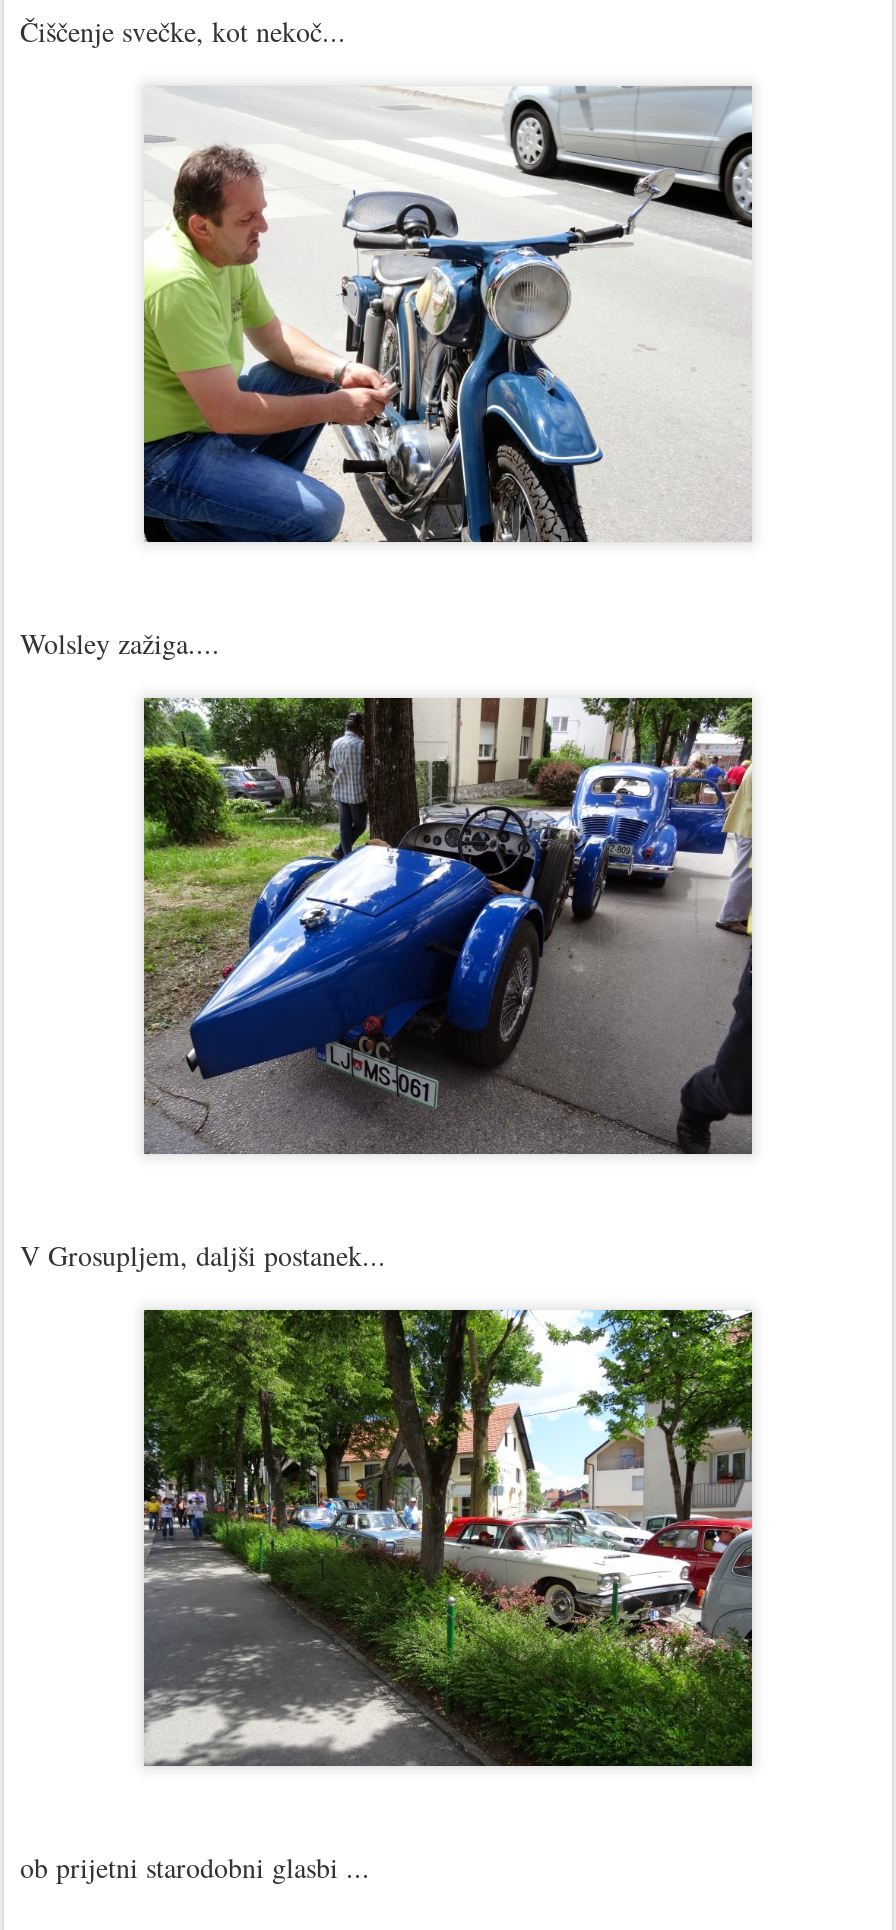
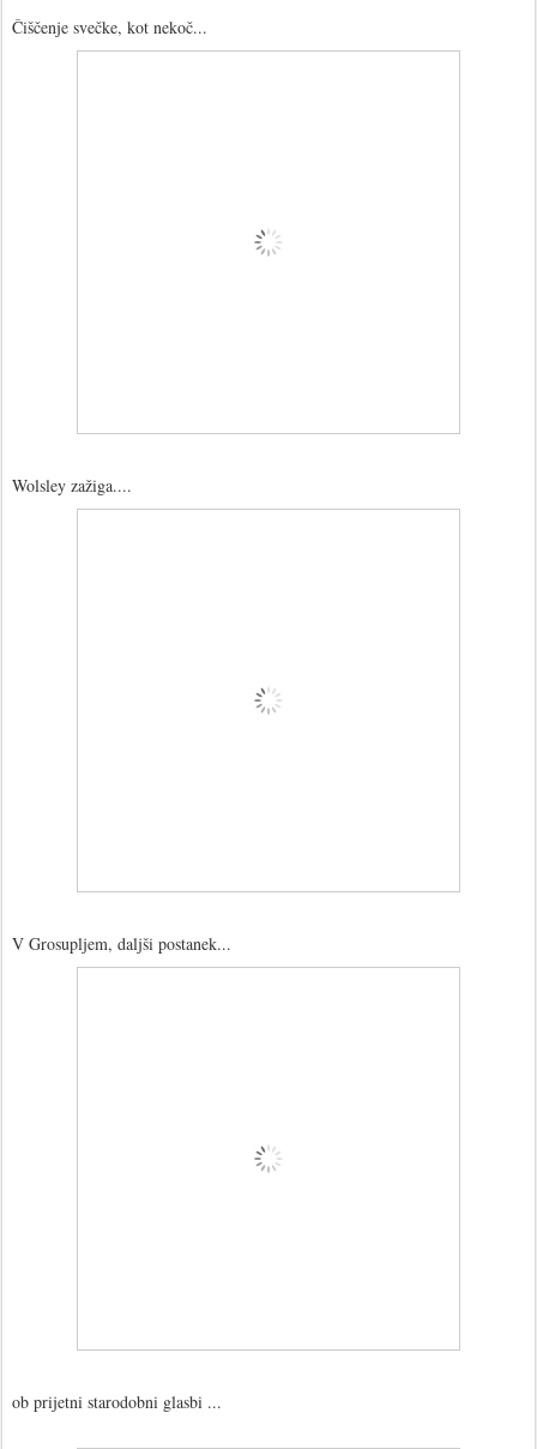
[140,84,756,546] [image] -> none
[140,694,756,1156] [image] -> none
[140,1306,756,1770] [image] -> none

